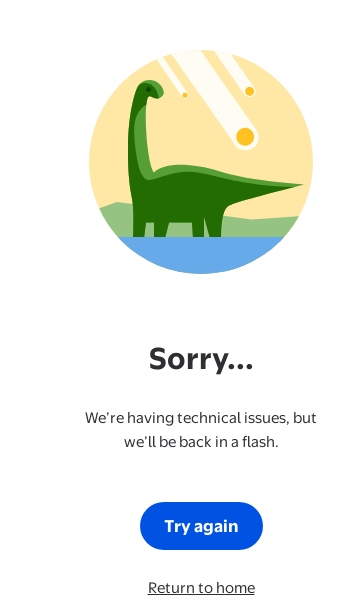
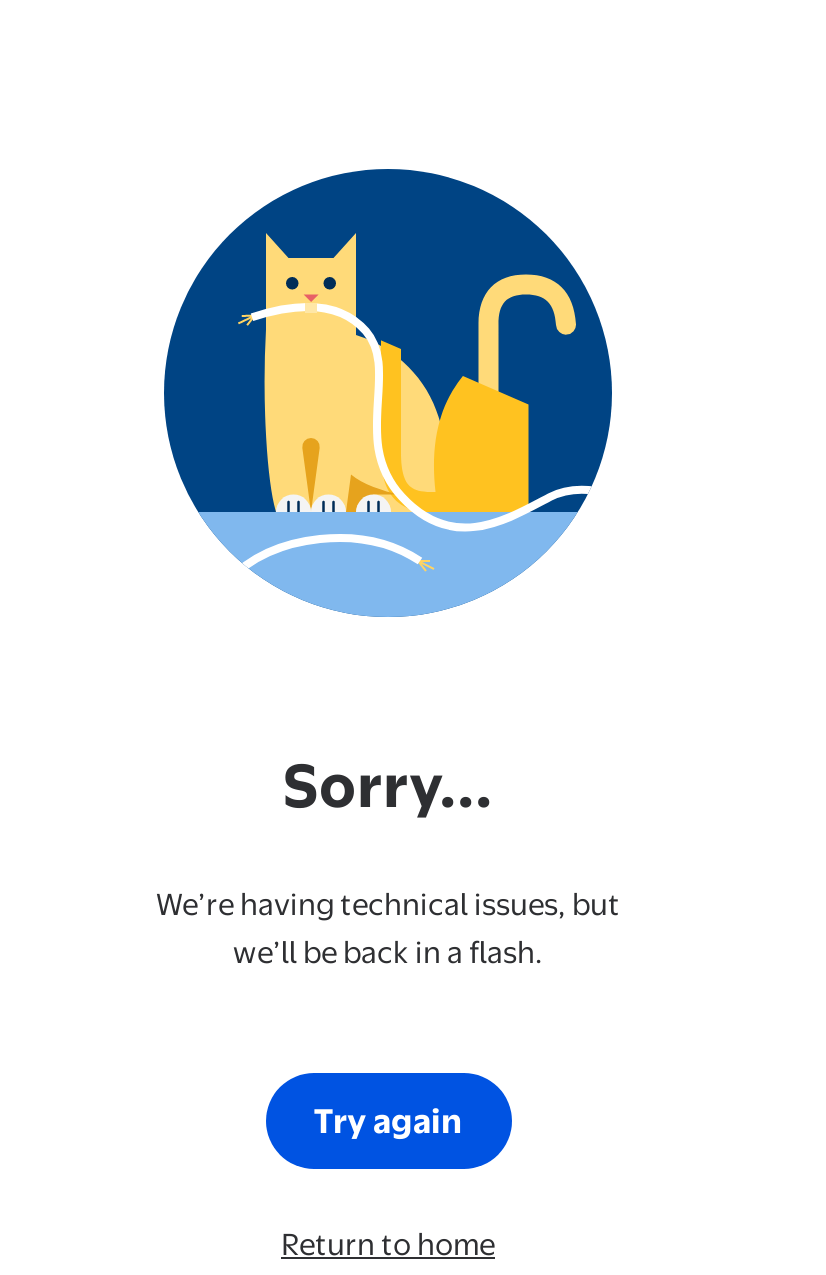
[89,50,313,251] [image] -> [162,167,614,573] [image]

